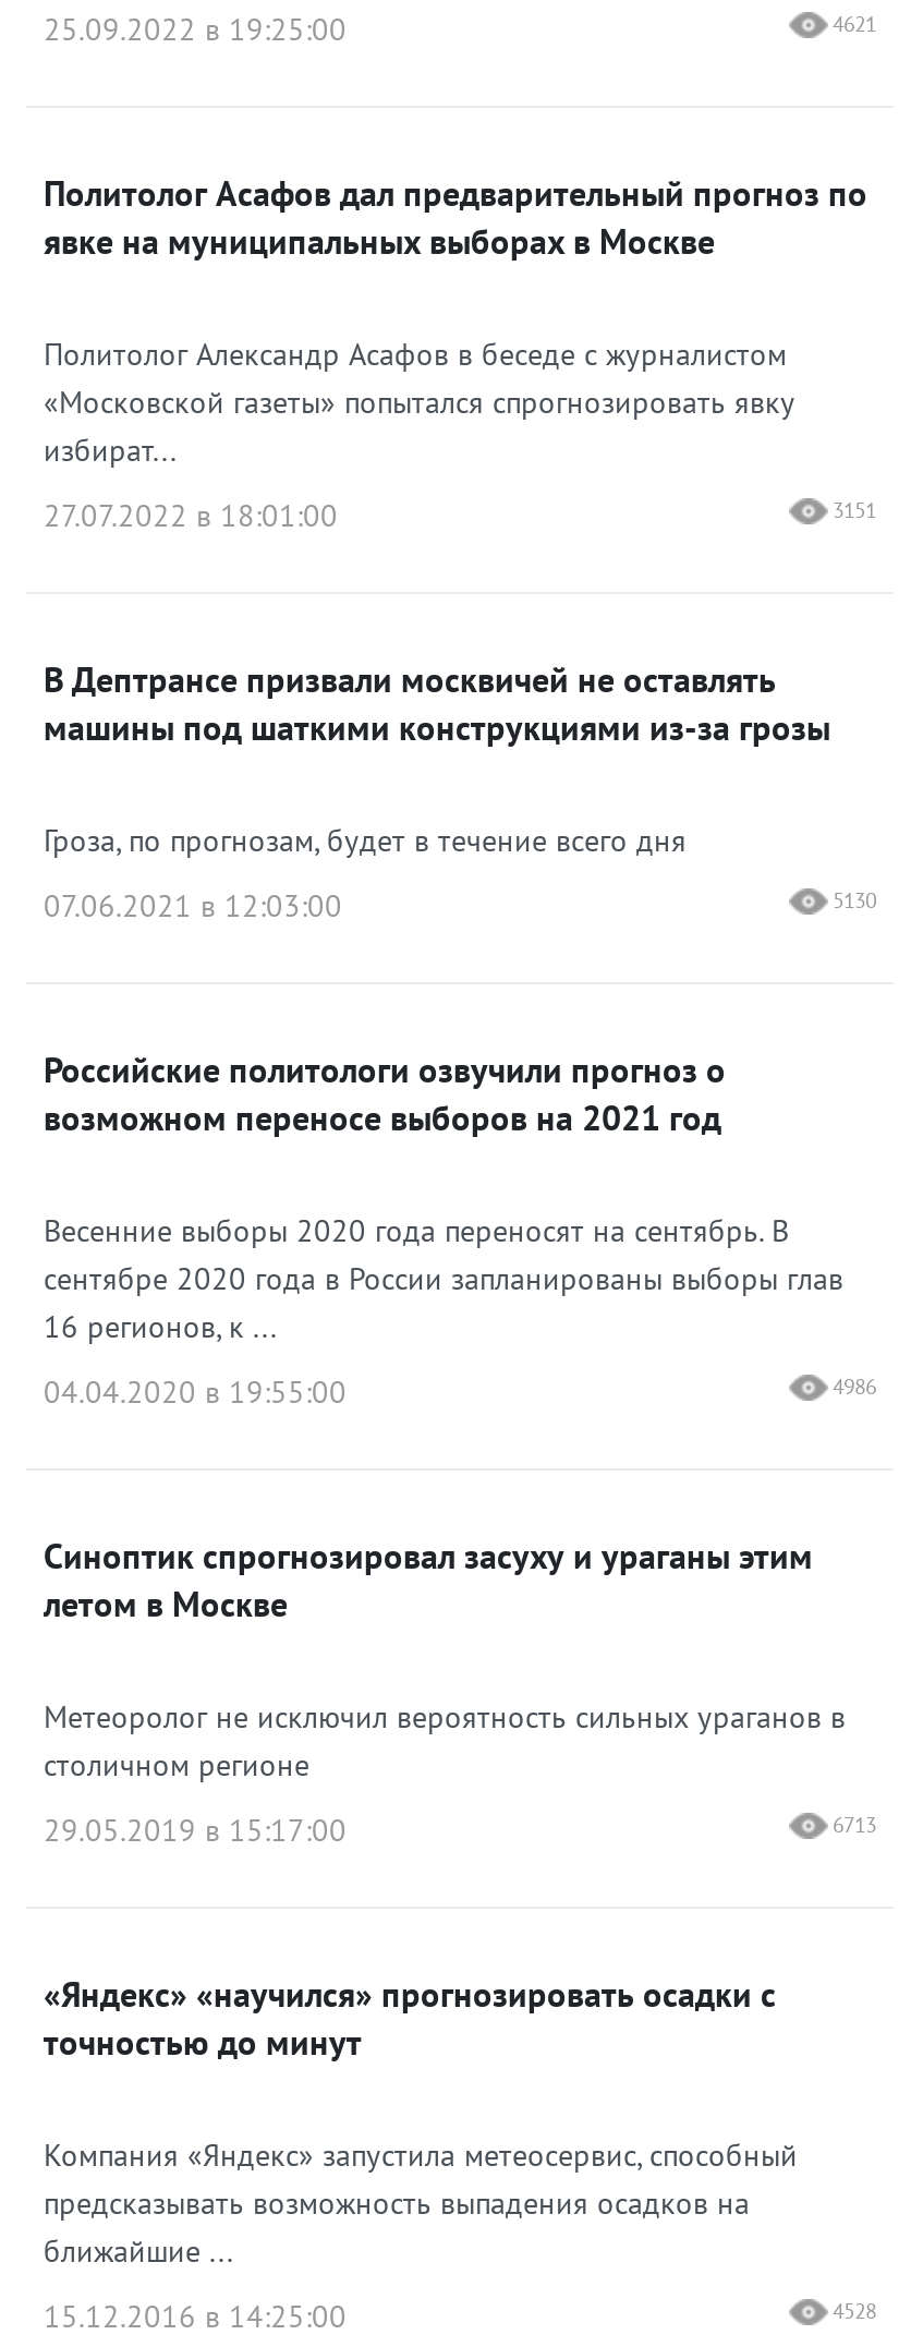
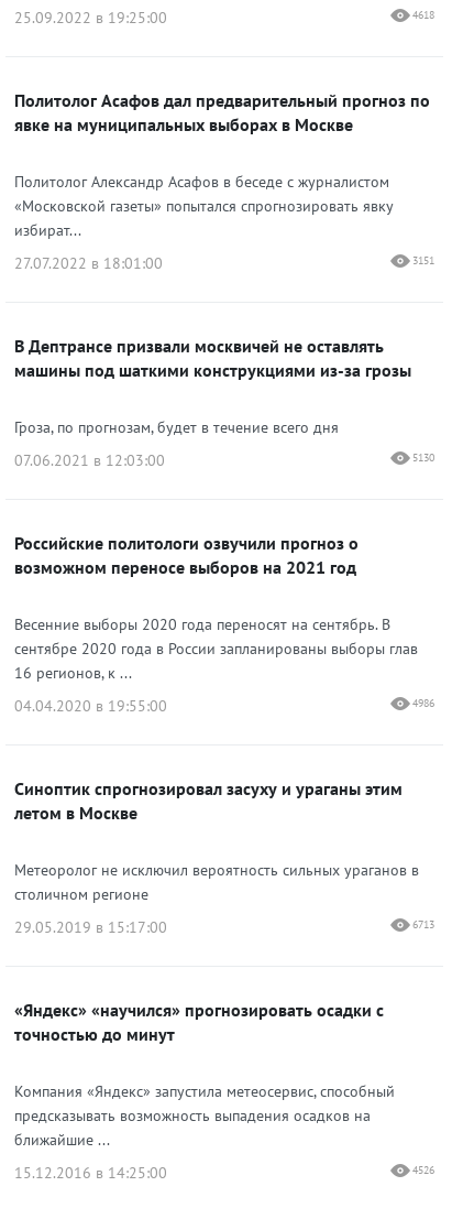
[833,10,876,38] 4621 -> [412,8,434,22] 4618
[833,2297,876,2325] 4528 -> [412,1163,434,1177] 4526

